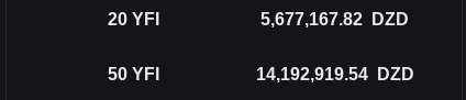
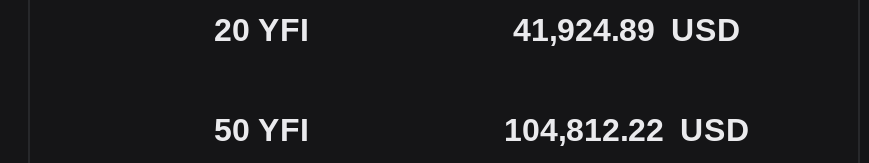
[260,10,409,29] 5,677,167.82 DZD -> [513,13,741,47] 41,924.89 USD
[256,65,414,84] 14,192,919.54 DZD -> [504,113,750,147] 104,812.22 USD

